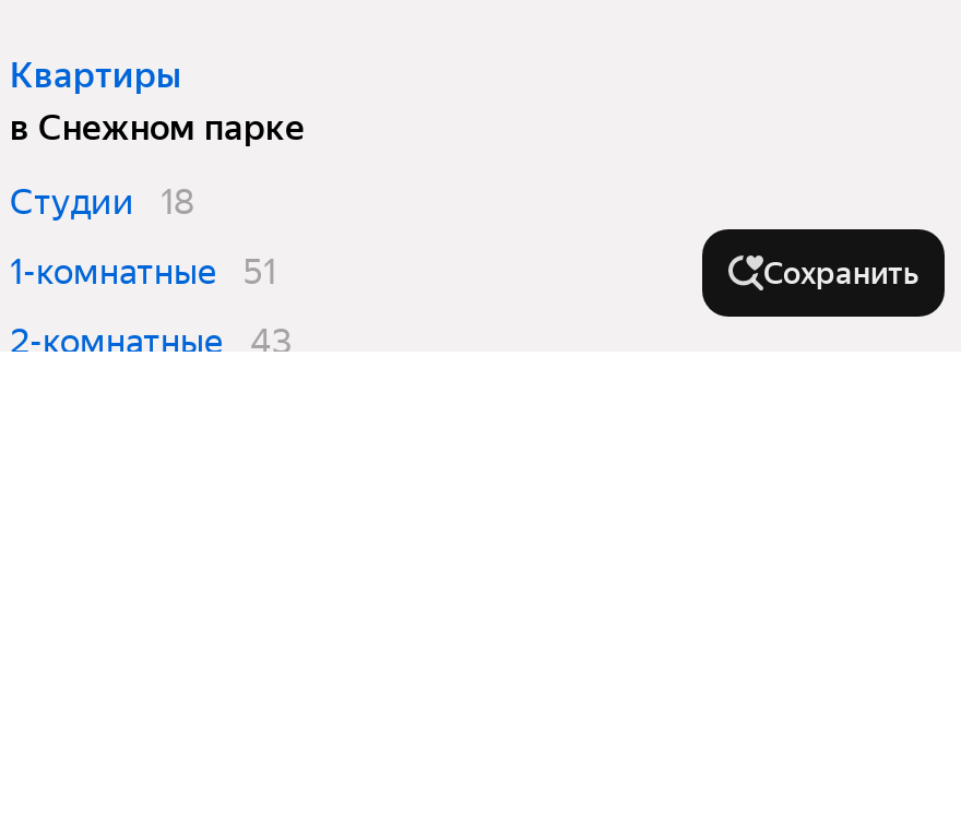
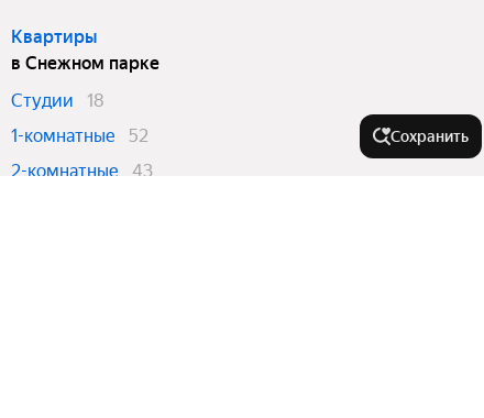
[10,251,276,293] 1-комнатные 51 -> [11,125,148,146] 1-комнатные 52

